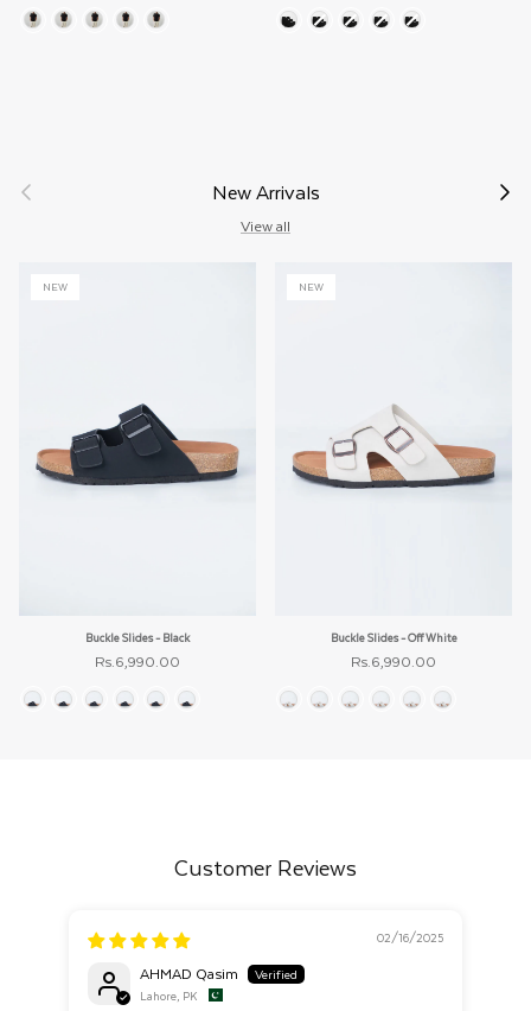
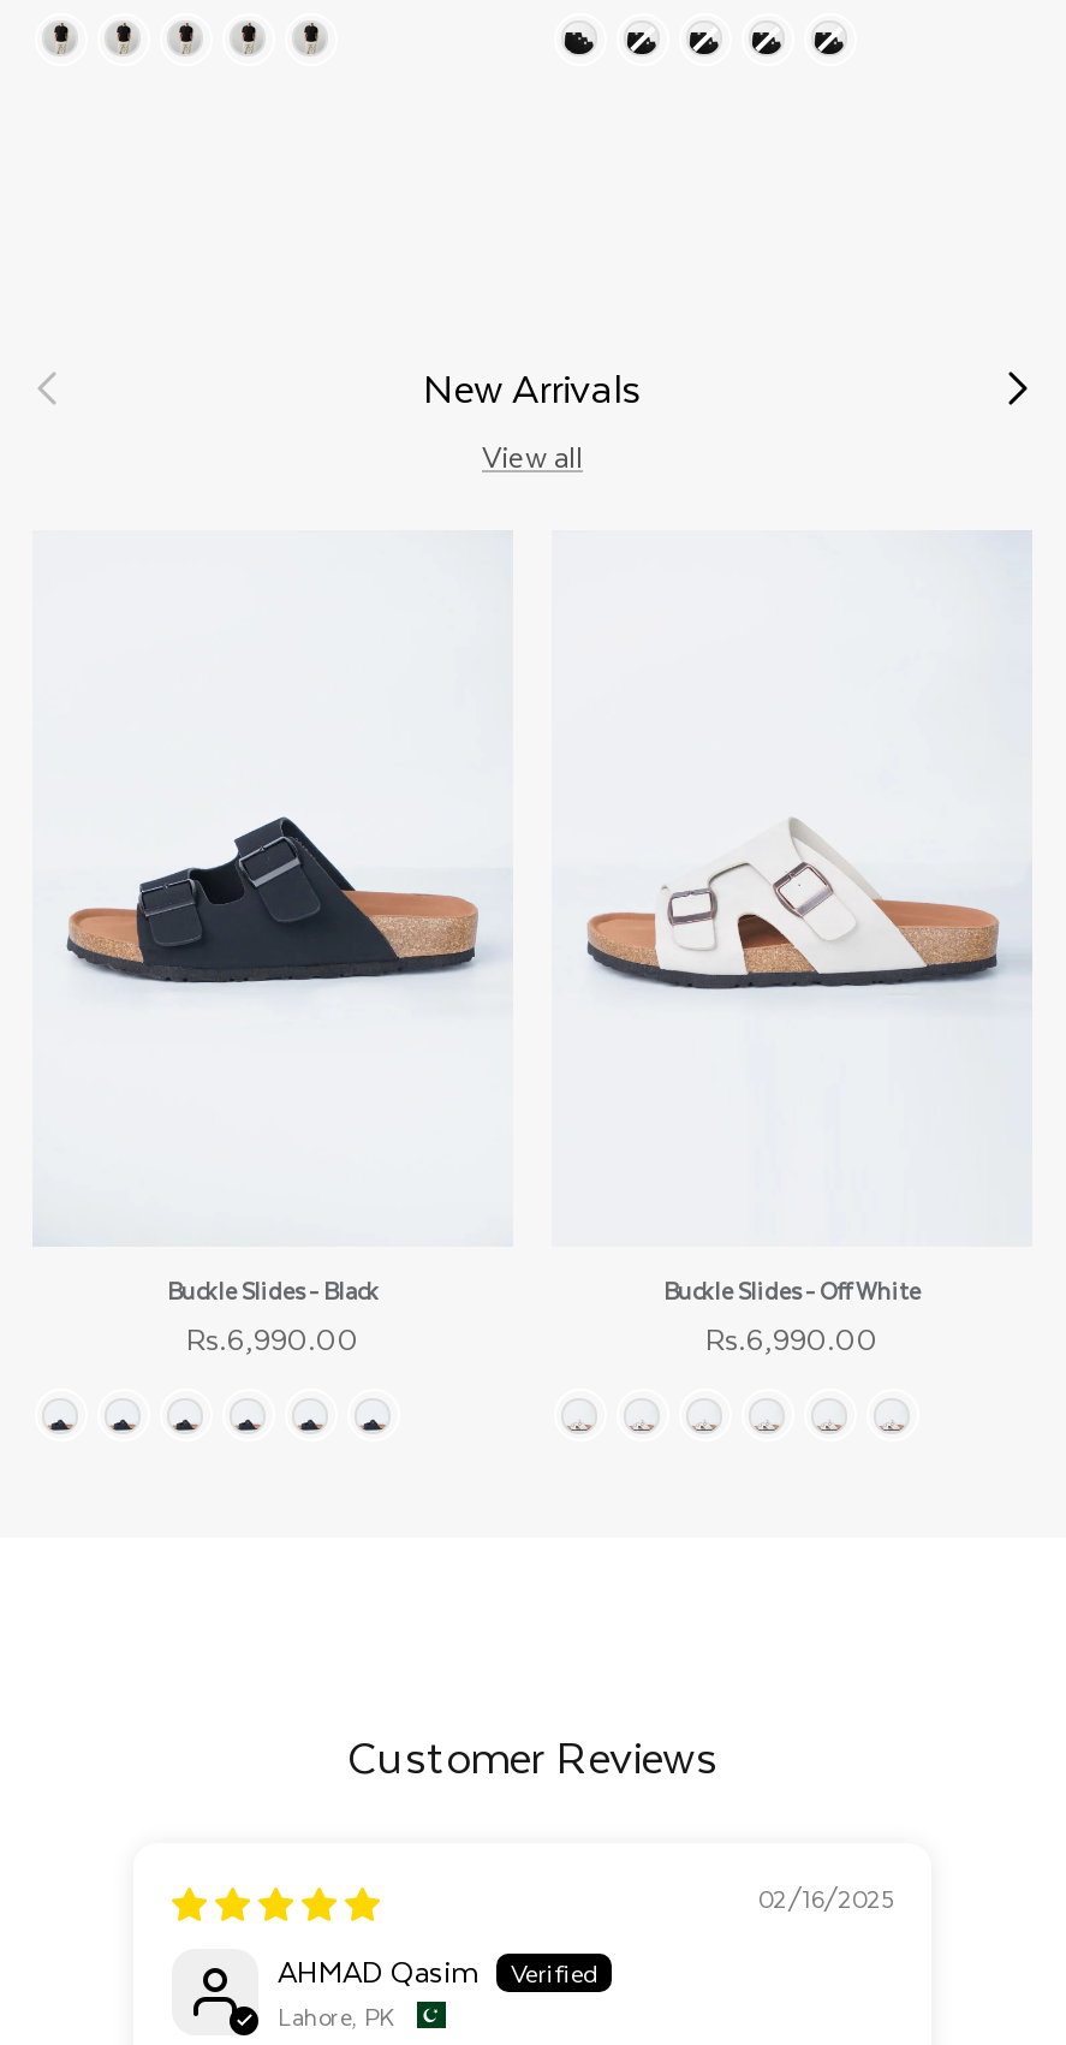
[43,277,68,295] NEW -> none
[299,277,324,295] NEW -> none

